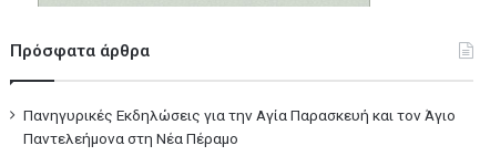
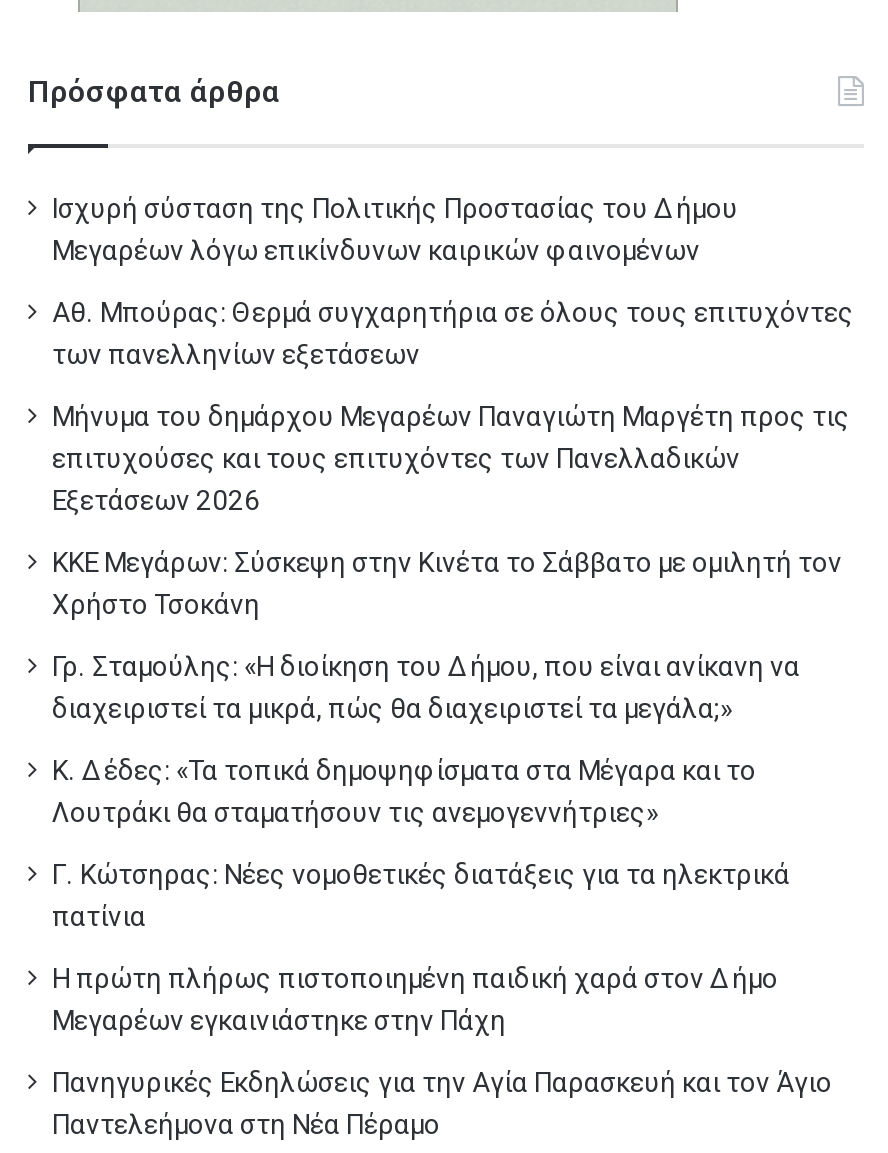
none -> [52,192,854,1036] Ισχυρή σύσταση της Πολιτικής Προστασίας του Δήμου | Μεγαρέων λόγω επικίνδυνων καιρικών φαινομένων | Αθ. Μπούρας: Θερμά συγχαρητήρια σε όλους τους επιτυχόντες | των πανελληνίων εξετάσεων | Μήνυμα του δημάρχου Μεγαρέων Παναγιώτη Μαργέτη προς τις | επιτυχούσες και τους επιτυχόντες των Πανελλαδικών | Εξετάσεων 2026 | ΚΚΕ Μεγάρων: Σύσκεψη στην Κινέτα το Σάββατο με ομιλητή τον | Χρήστο Τσοκάνη | Γρ. Σταμούλης: «Η διοίκηση του Δήμου, που είναι ανίκανη να | διαχειριστεί τα μικρά, πώς θα διαχειριστεί τα μεγάλα;» | Κ. Δέδες: «Τα τοπικά δημοψηφίσματα στα Μέγαρα και το | Λουτράκι θα σταματήσουν τις ανεμογεννήτριες» | Γ. Κώτσηρας: Νέες νομοθετικές διατάξεις για τα ηλεκτρικά | πατίνια | Η πρώτη πλήρως πιστοποιημένη παιδική χαρά στον Δήμο | Μεγαρέων εγκαινιάστηκε στην Πάχη

